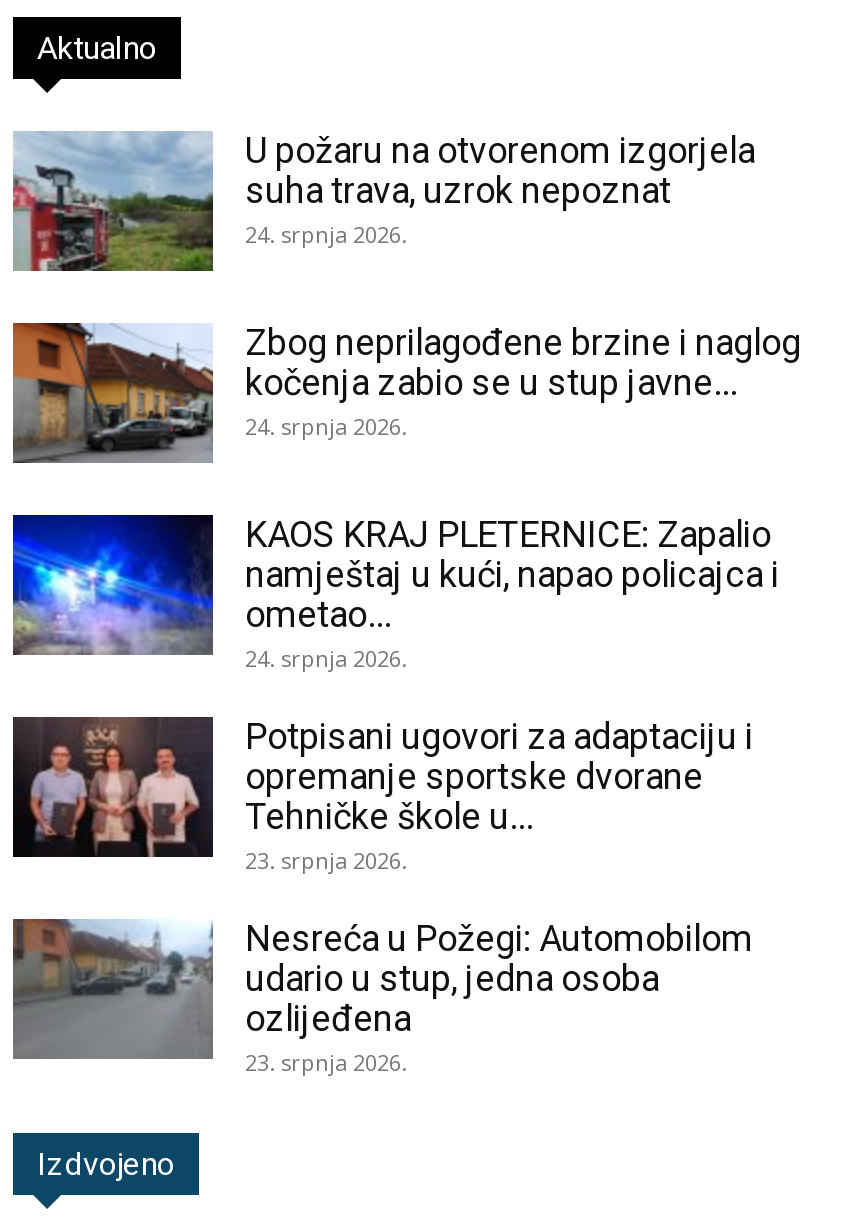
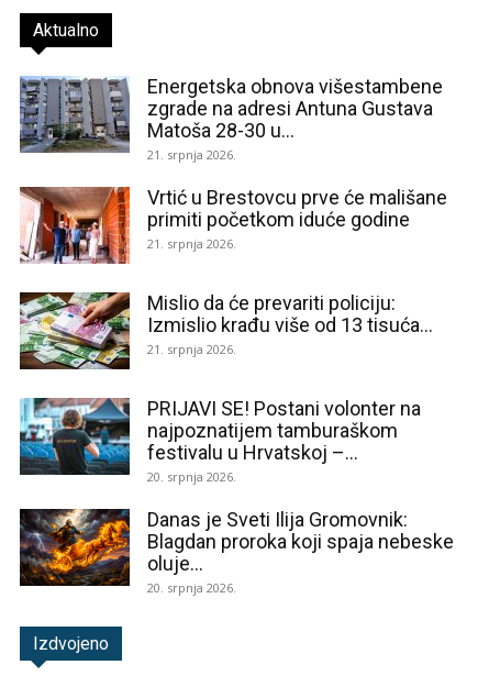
[13,129,755,273] [image] | U požaru na otvorenom izgorjela | suha trava, uzrok nepoznat | 24. srpnja 2026. -> [20,75,443,163] [image] | Energetska obnova višestambene | zgrade na adresi Antuna Gustava | Matoša 28-30 u... | 21. srpnja 2026.
[11,321,801,473] [image] | Zbog neprilagođene brzine i naglog | kočenja zabio se u stup javne... | 24. srpnja 2026. -> [19,181,447,265] [image] | Vrtić u Brestovcu prve će mališane | primiti početkom iduće godine | 21. srpnja 2026.
[11,513,779,673] [image] | KAOS KRAJ PLETERNICE: Zapalio | namještaj u kući, napao policajca i | ometao... | 24. srpnja 2026. -> [19,287,433,370] [image] | Mislio da će prevariti policiju: | Izmislio krađu više od 13 tisuća... | 21. srpnja 2026.
[11,715,753,875] [image] | Potpisani ugovori za adaptaciju i | opremanje sportske dvorane | Tehničke škole u... | 23. srpnja 2026. -> [19,397,421,485] [image] | PRIJAVI SE! Postani volonter na | najpoznatijem tamburaškom | festivalu u Hrvatskoj –... | 20. srpnja 2026.
[13,917,753,1077] [image] | Nesreća u Požegi: Automobilom | udario u stup, jedna osoba | ozlijeđena | 23. srpnja 2026. -> [19,508,454,596] [image] | Danas je Sveti Ilija Gromovnik: | Blagdan proroka koji spaja nebeske | oluje... | 20. srpnja 2026.

